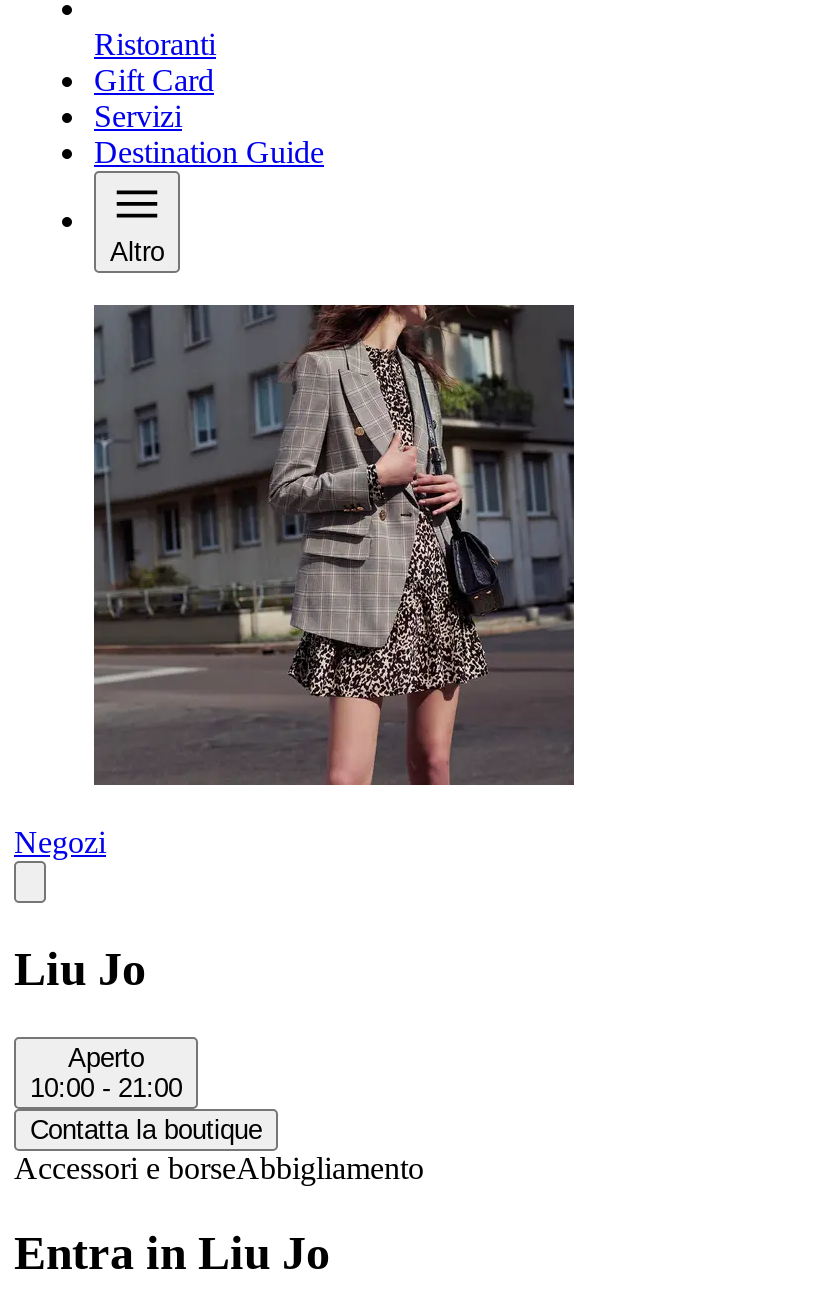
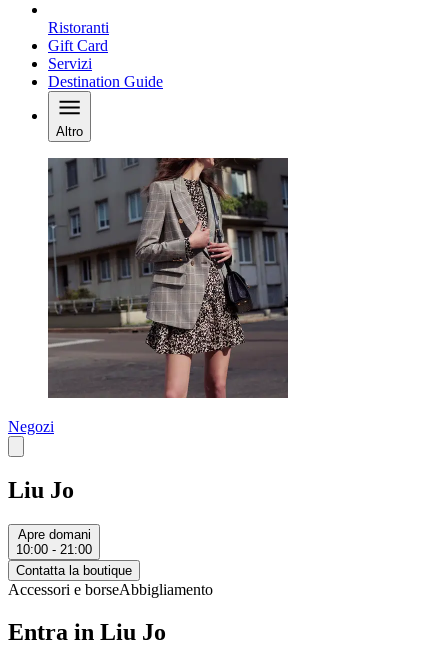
[68,1043,144,1073] Aperto -> [17,527,90,542] Apre domani

